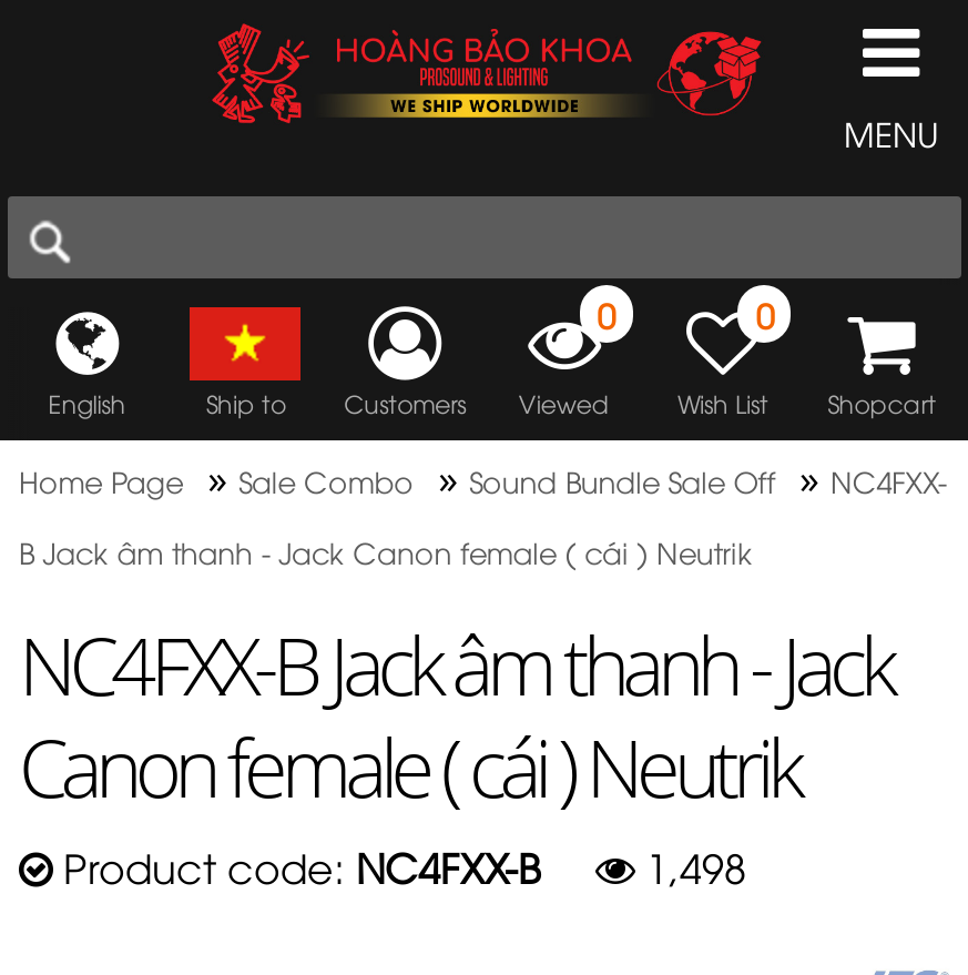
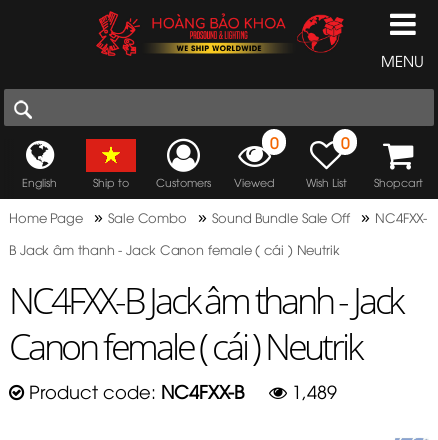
[52,837,802,893] Product code: NC4FXX-B 1,498 -> [24,378,362,403] Product code: NC4FXX-B 1,489

